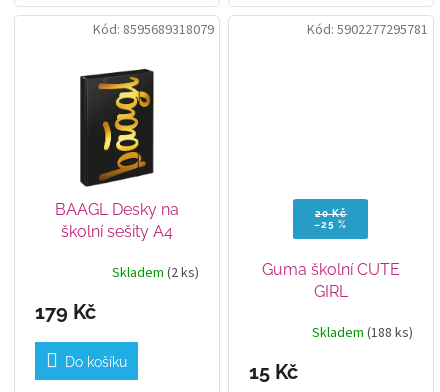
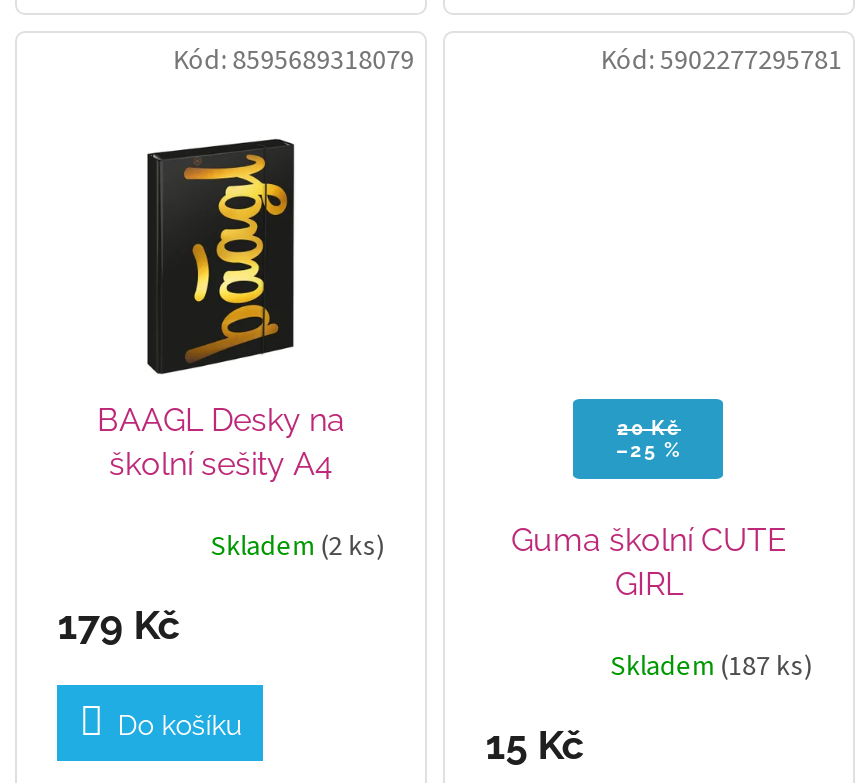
[312,323,413,343] Skladem (188 ks) -> [610,647,812,687] Skladem (187 ks)

